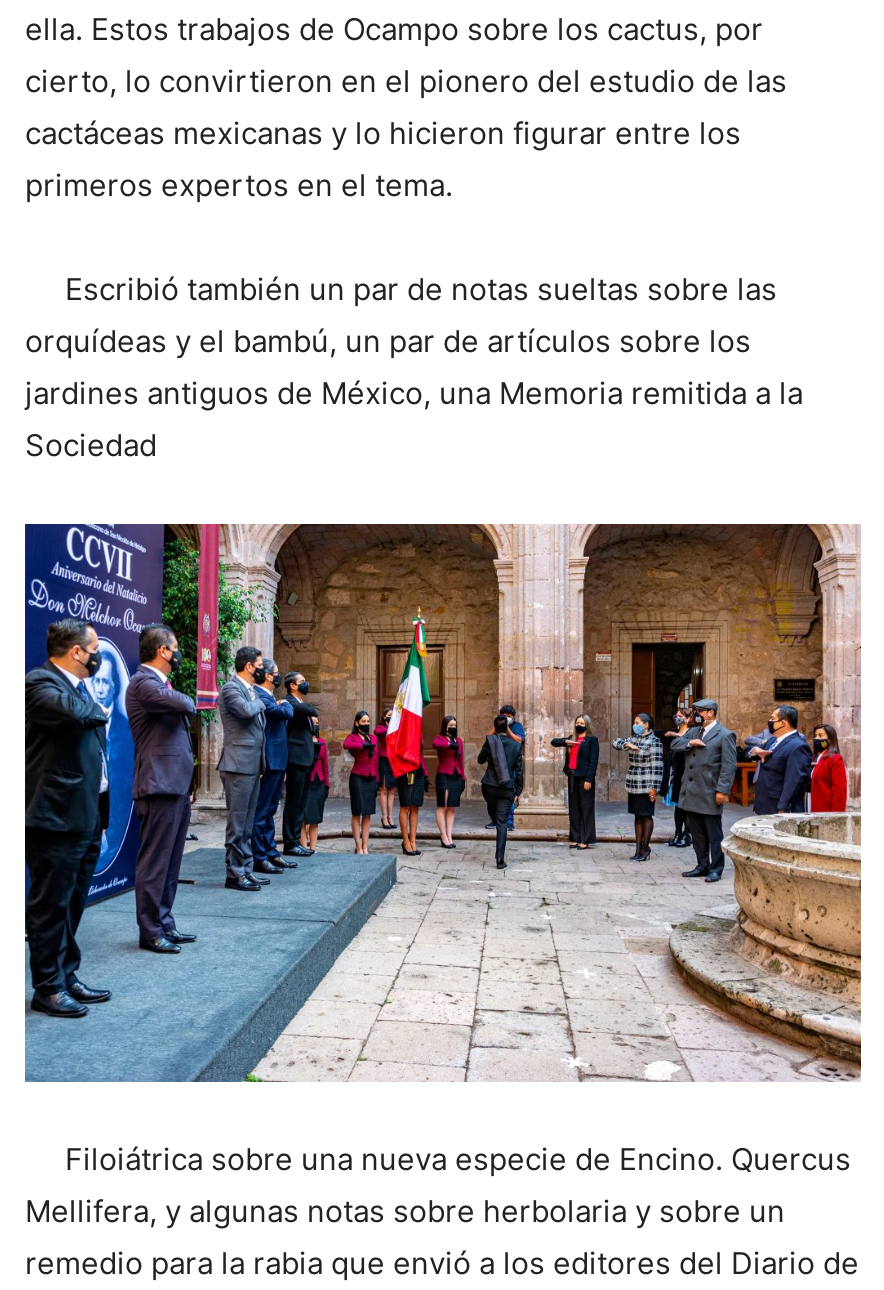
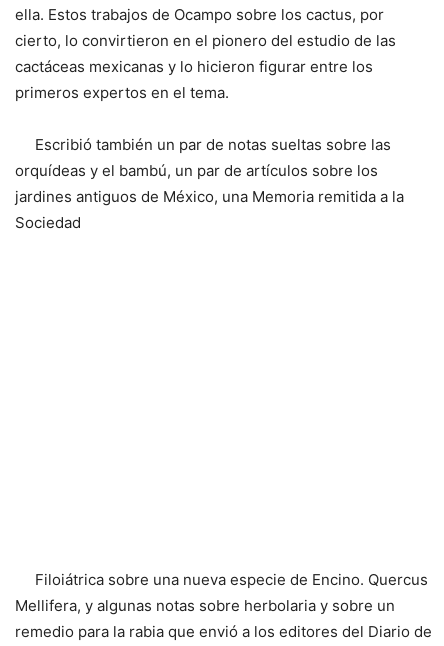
[23,522,863,1084] [image] -> none

